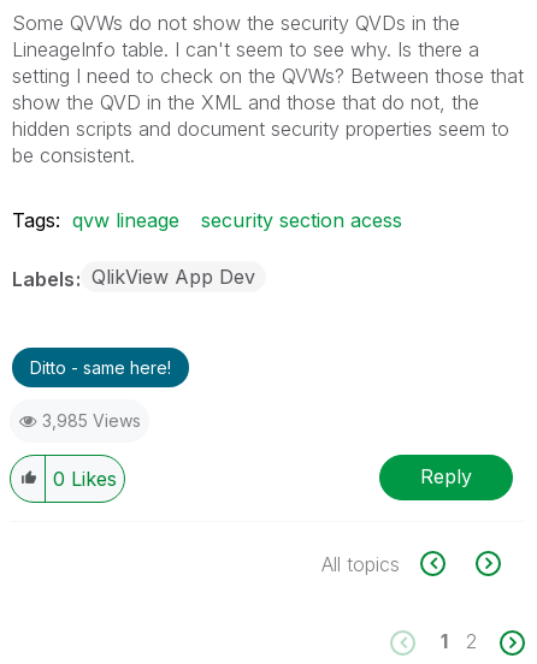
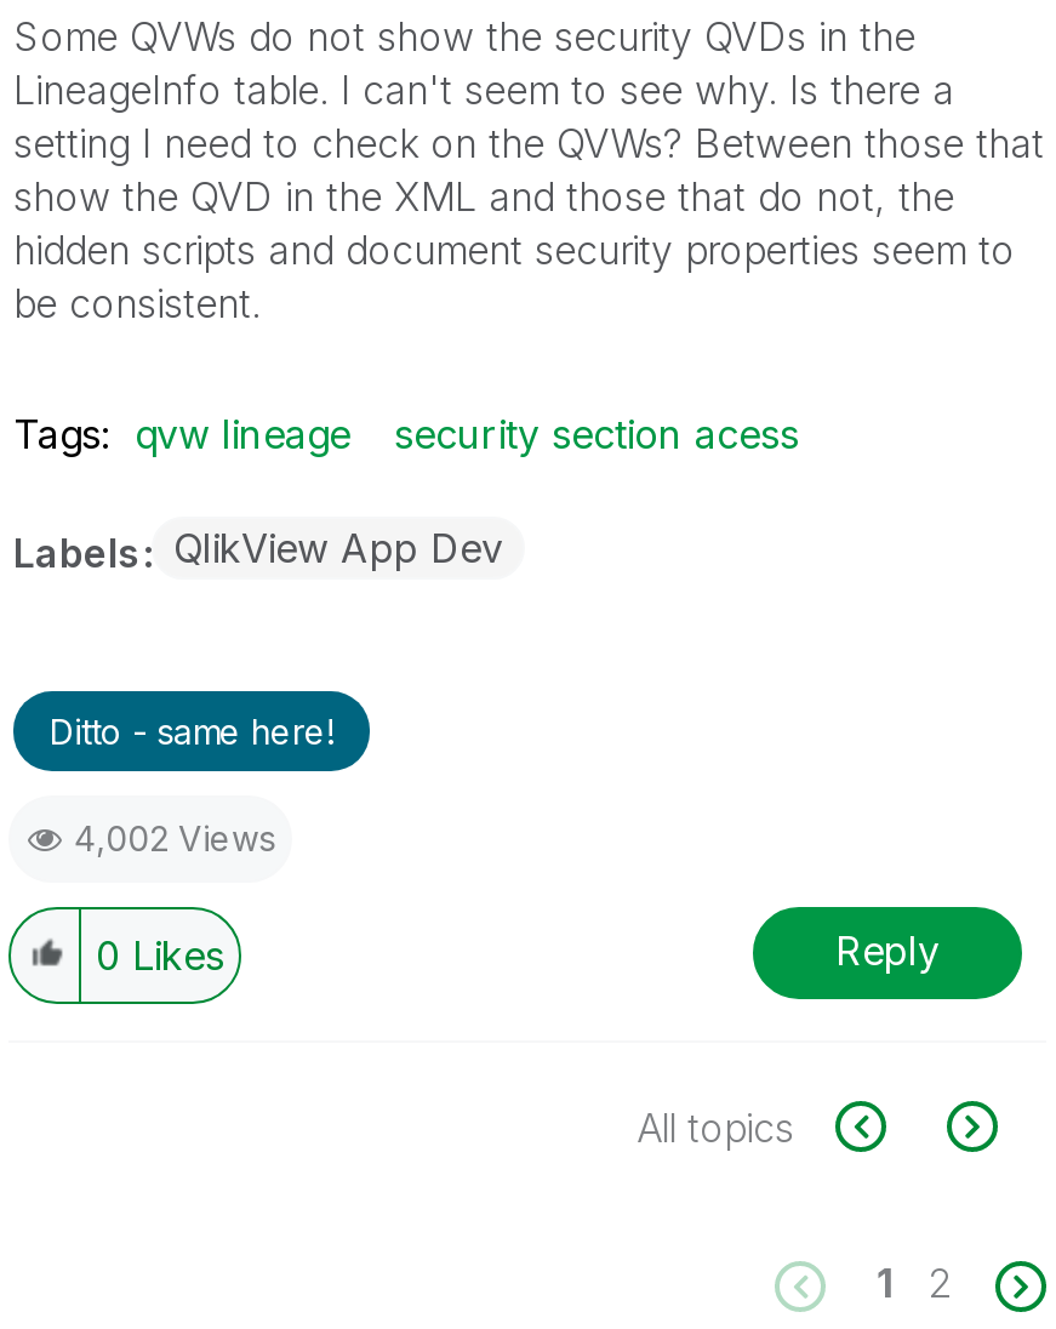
[42,410,141,430] 3,985 Views -> [74,816,275,857] 4,002 Views

